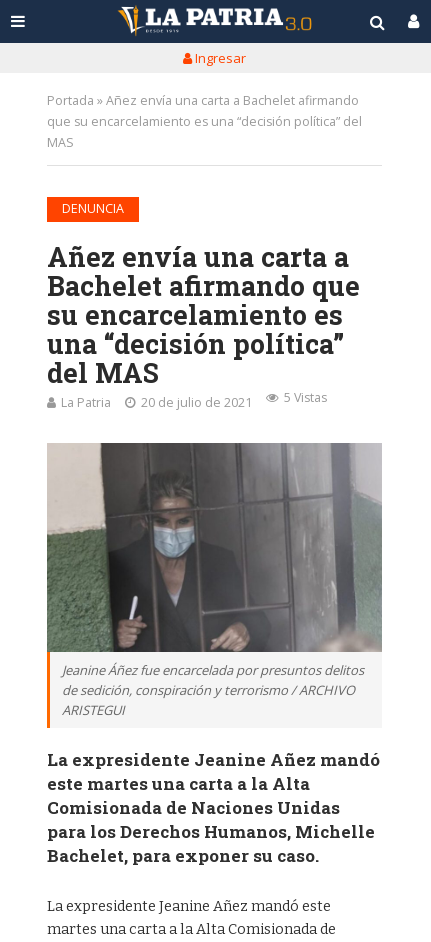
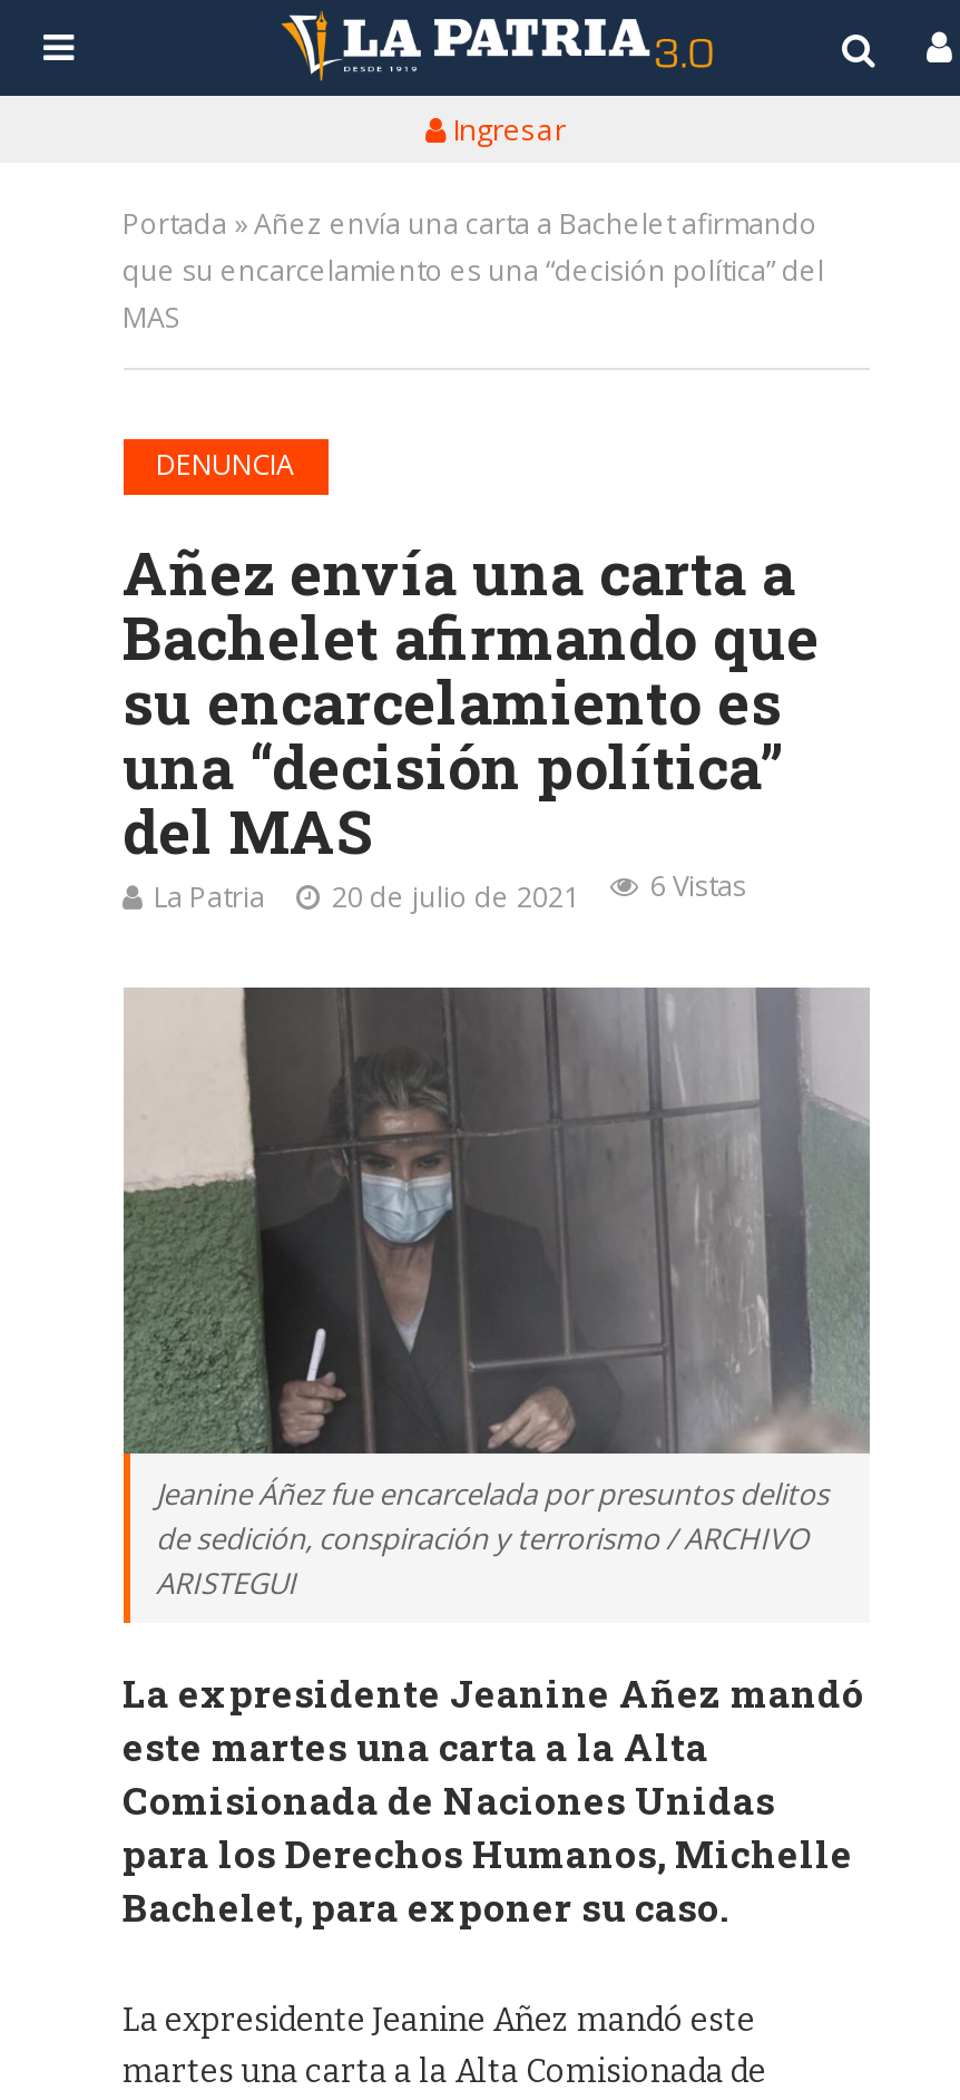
[60,389,326,411] La Patria 20 de julio de 2021 5 Vistas -> [154,867,746,916] La Patria 20 de julio de 2021 6 Vistas

